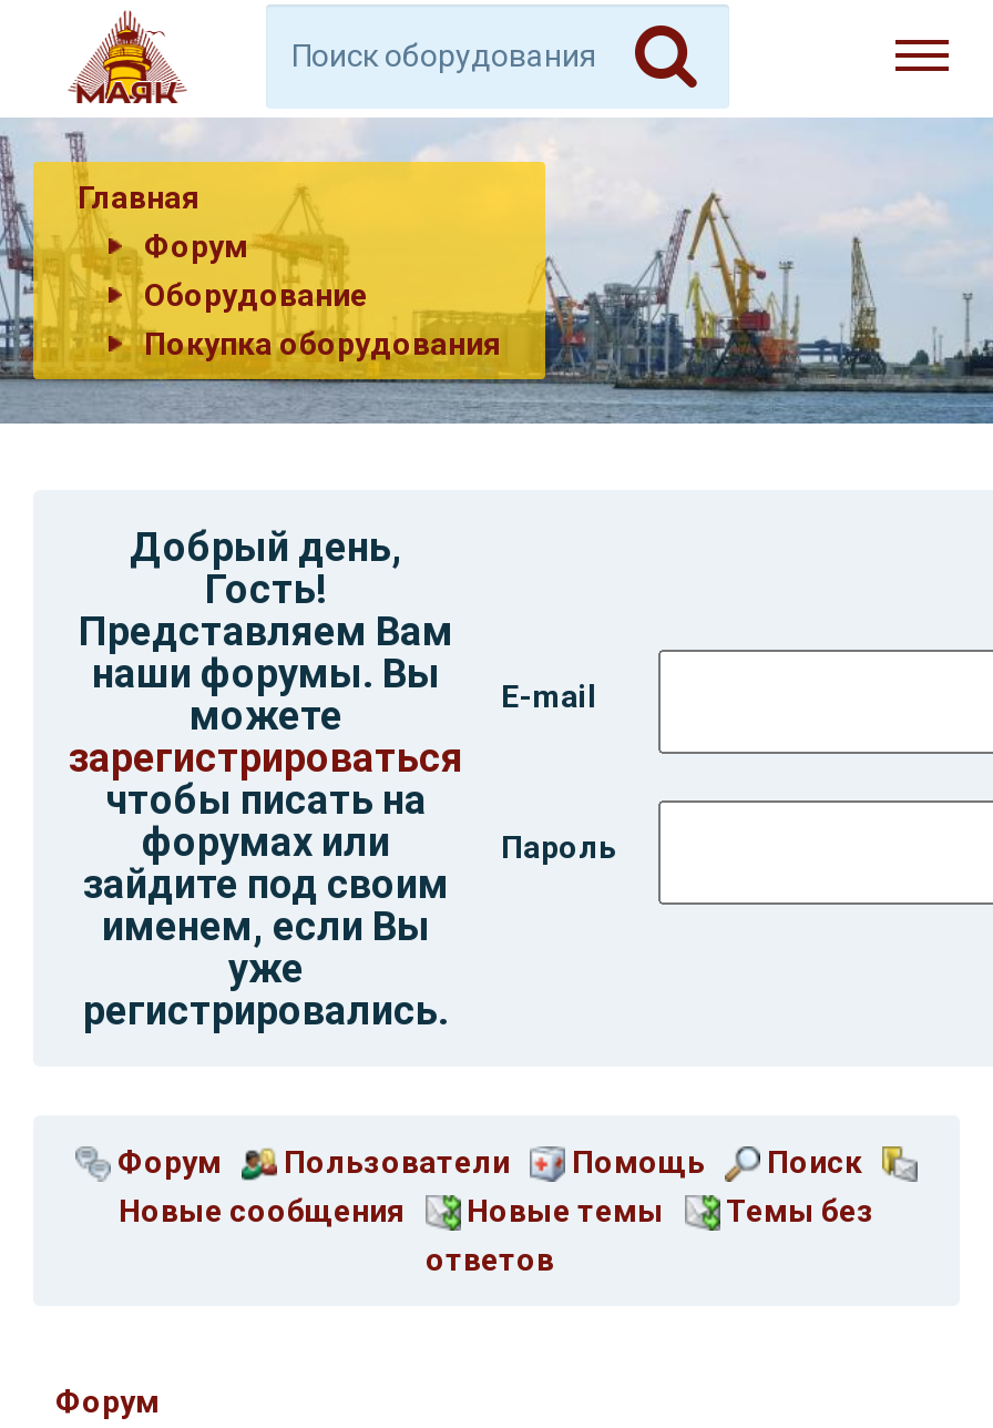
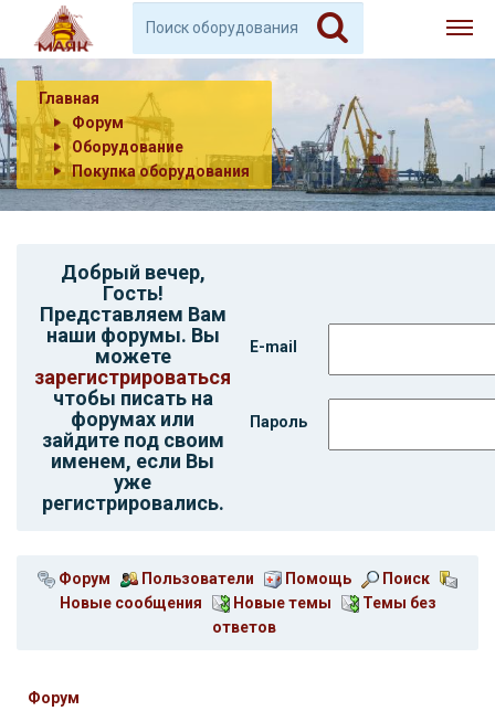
[130,523,402,569] Добрый день, -> [60,260,205,283] Добрый вечер,

